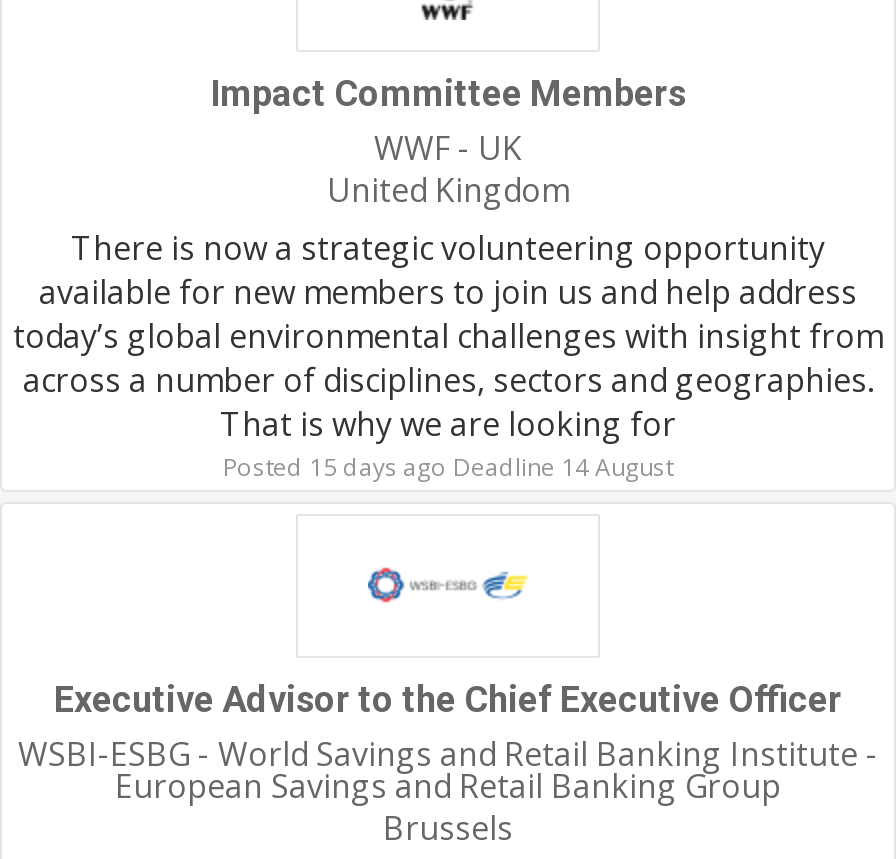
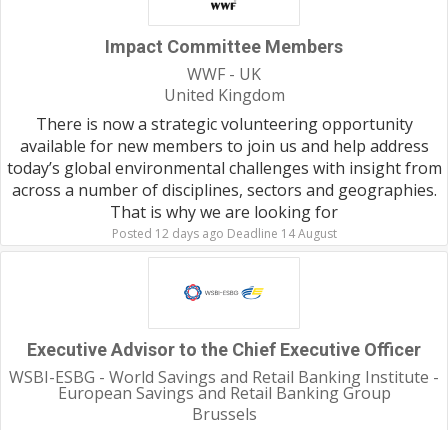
[223,450,673,484] Posted 15 days ago Deadline 14 August -> [111,225,336,242] Posted 12 days ago Deadline 14 August

